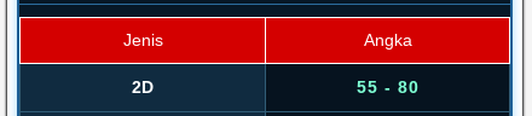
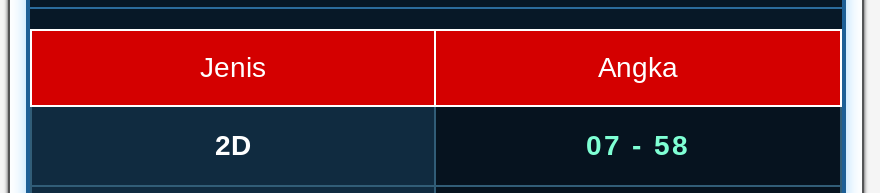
[356,77,419,97] 55 - 80 -> [586,129,690,161] 07 - 58

